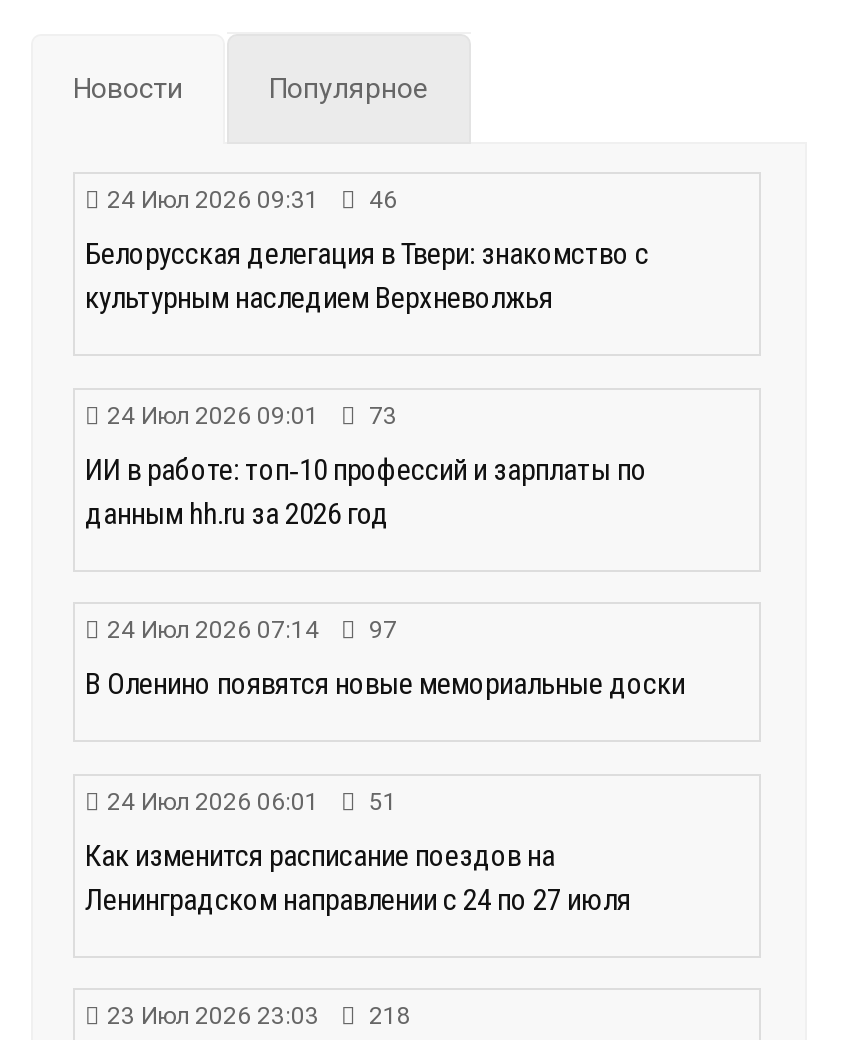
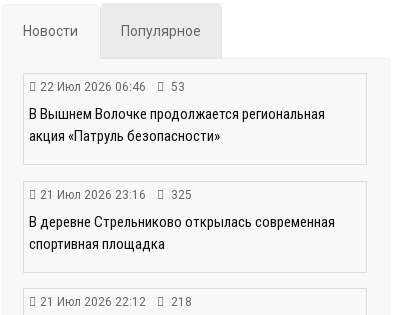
[85,187,685,1031] 24 Июл 2026 09:31 | 46 | Белорусская делегация в Твери: знакомство с | культурным наследием Верхневолжья | 24 Июл 2026 09:01 | 73 | ИИ в работе: топ‑10 профессий и зарплаты по | данным hh.ru за 2026 год | 24 Июл 2026 07:14 | 97 | В Оленино появятся новые мемориальные доски | 24 Июл 2026 06:01 | 51 | Как изменится расписание поездов на | Ленинградском направлении с 24 по 27 июля | 23 Июл 2026 23:03 -> [29,80,335,309] 22 Июл 2026 06:46 | 53 | В Вышнем Волочке продолжается региональная | акция «Патруль безопасности» | 21 Июл 2026 23:16 | 325 | В деревне Стрельниково открылась современная | спортивная площадка | 21 Июл 2026 22:12

